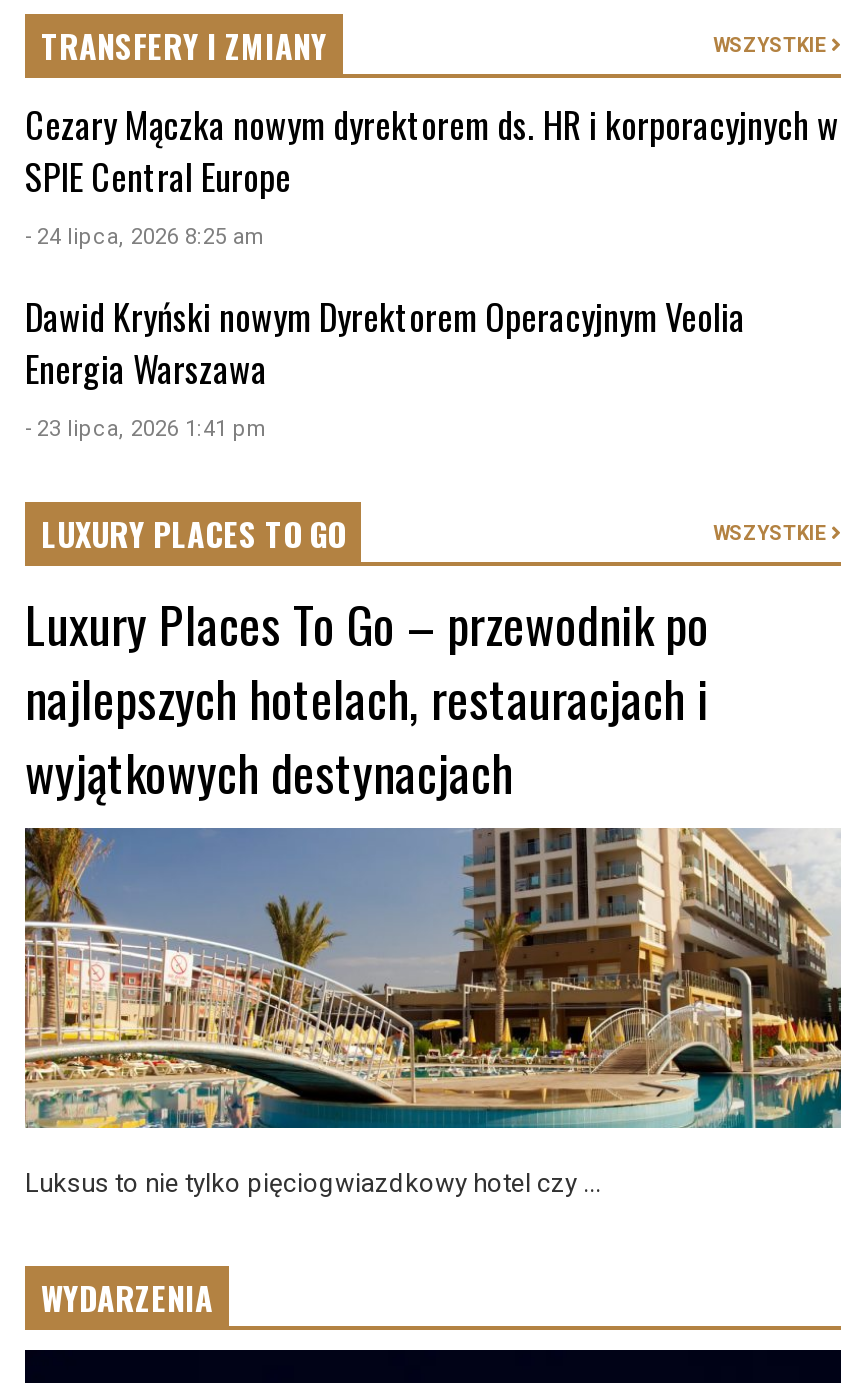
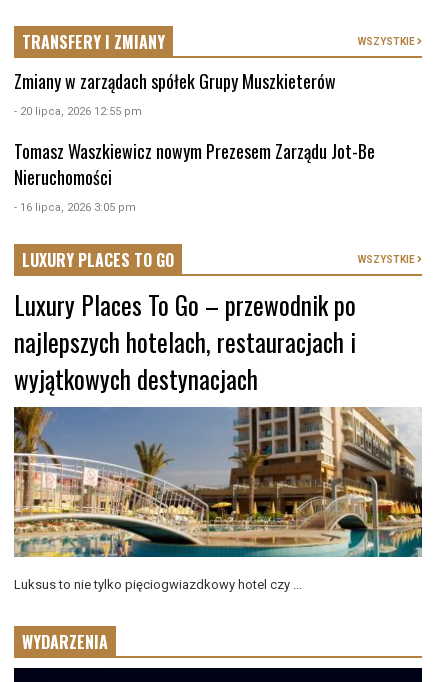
[25,99,839,251] Cezary Mączka nowym dyrektorem ds. HR i korporacyjnych w | SPIE Central Europe | - 24 lipca, 2026 8:25 am -> [14,68,336,118] Zmiany w zarządach spółek Grupy Muszkieterów | - 20 lipca, 2026 12:55 pm
[25,291,745,443] Dawid Kryński nowym Dyrektorem Operacyjnym Veolia | Energia Warszawa | - 23 lipca, 2026 1:41 pm -> [14,138,375,214] Tomasz Waszkiewicz nowym Prezesem Zarządu Jot-Be | Nieruchomości | - 16 lipca, 2026 3:05 pm

